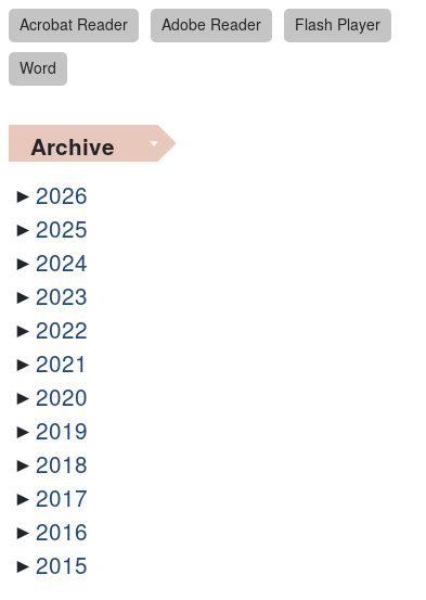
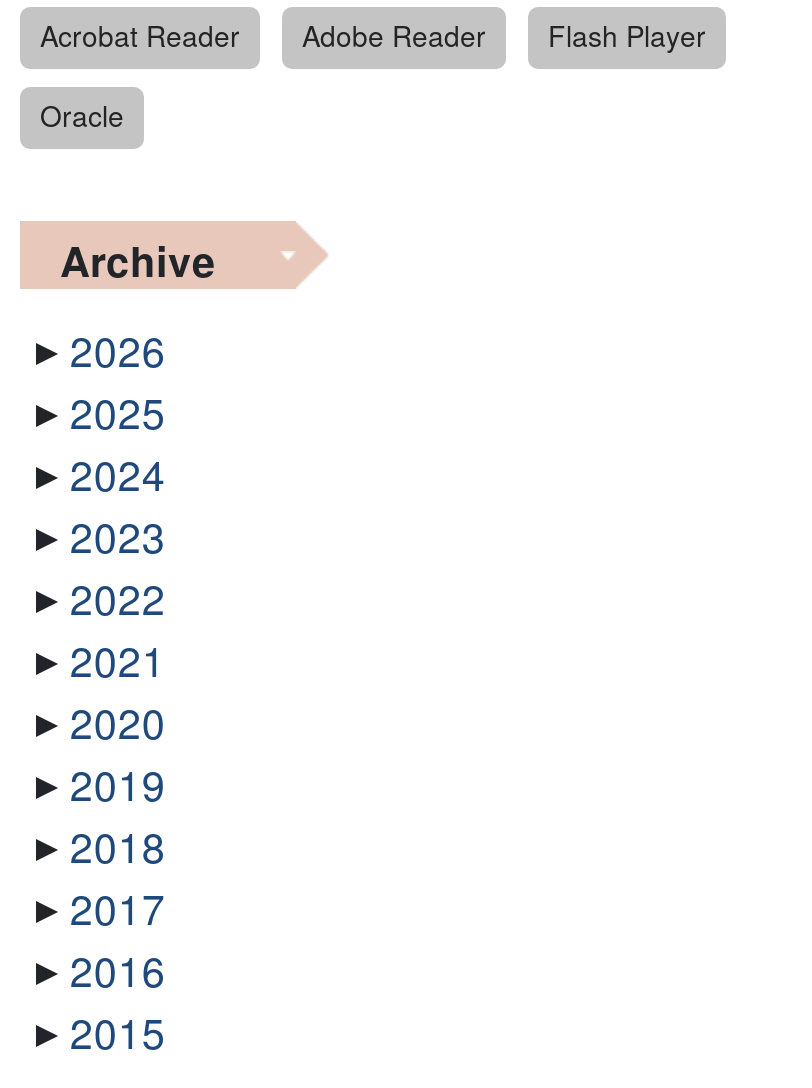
[20,56,56,78] Word -> [40,95,124,135] Oracle

